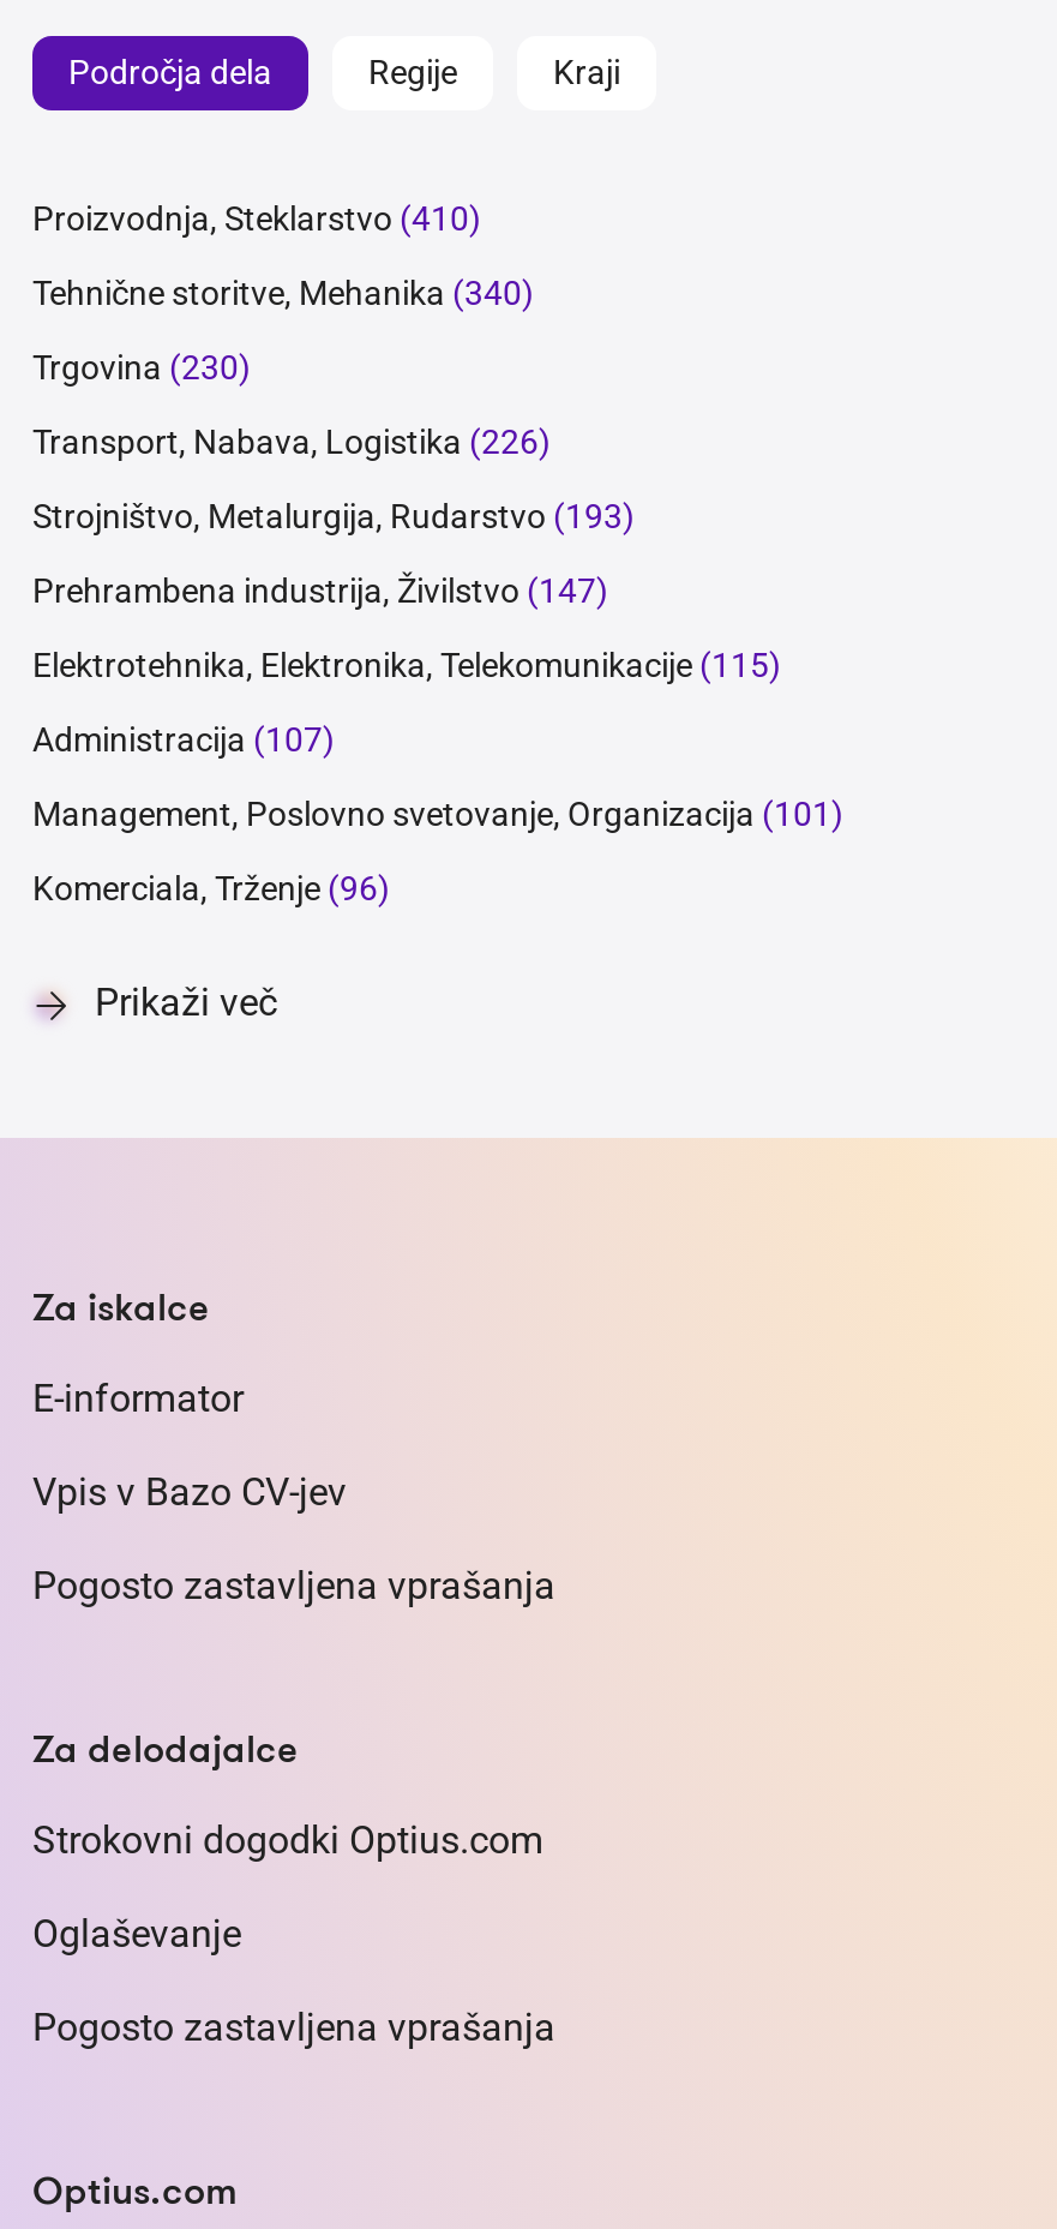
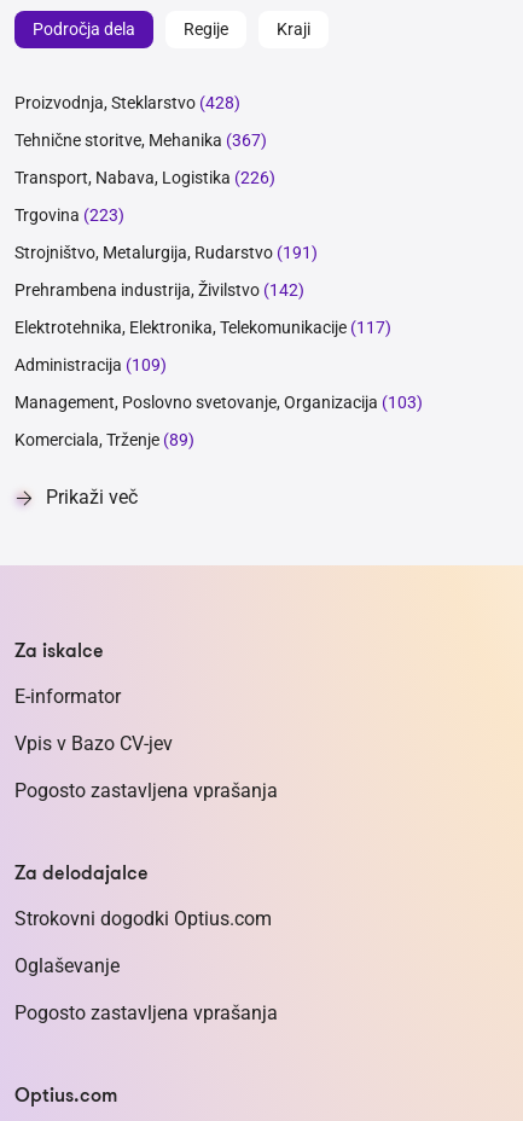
[32,199,534,387] Proizvodnja, Steklarstvo (410) | Tehnične storitve, Mehanika (340) | Trgovina (230) -> [14,93,267,150] Proizvodnja, Steklarstvo (428) | Tehnične storitve, Mehanika (367)
moved [32,423,551,461] -> [14,168,275,187]: Transport, Nabava, Logistika (226)
[32,497,843,907] Strojništvo, Metalurgija, Rudarstvo (193) | Prehrambena industrija, Živilstvo (147) | Elektrotehnika, Elektronika, Telekomunikacije (115) | Administracija (107) | Management, Poslovno svetovanje, Organizacija (101) | Komerciala, Trženje (96) -> [14,205,423,449] Trgovina (223) | Strojništvo, Metalurgija, Rudarstvo (191) | Prehrambena industrija, Živilstvo (142) | Elektrotehnika, Elektronika, Telekomunikacije (117) | Administracija (109) | Management, Poslovno svetovanje, Organizacija (103) | Komerciala, Trženje (89)

